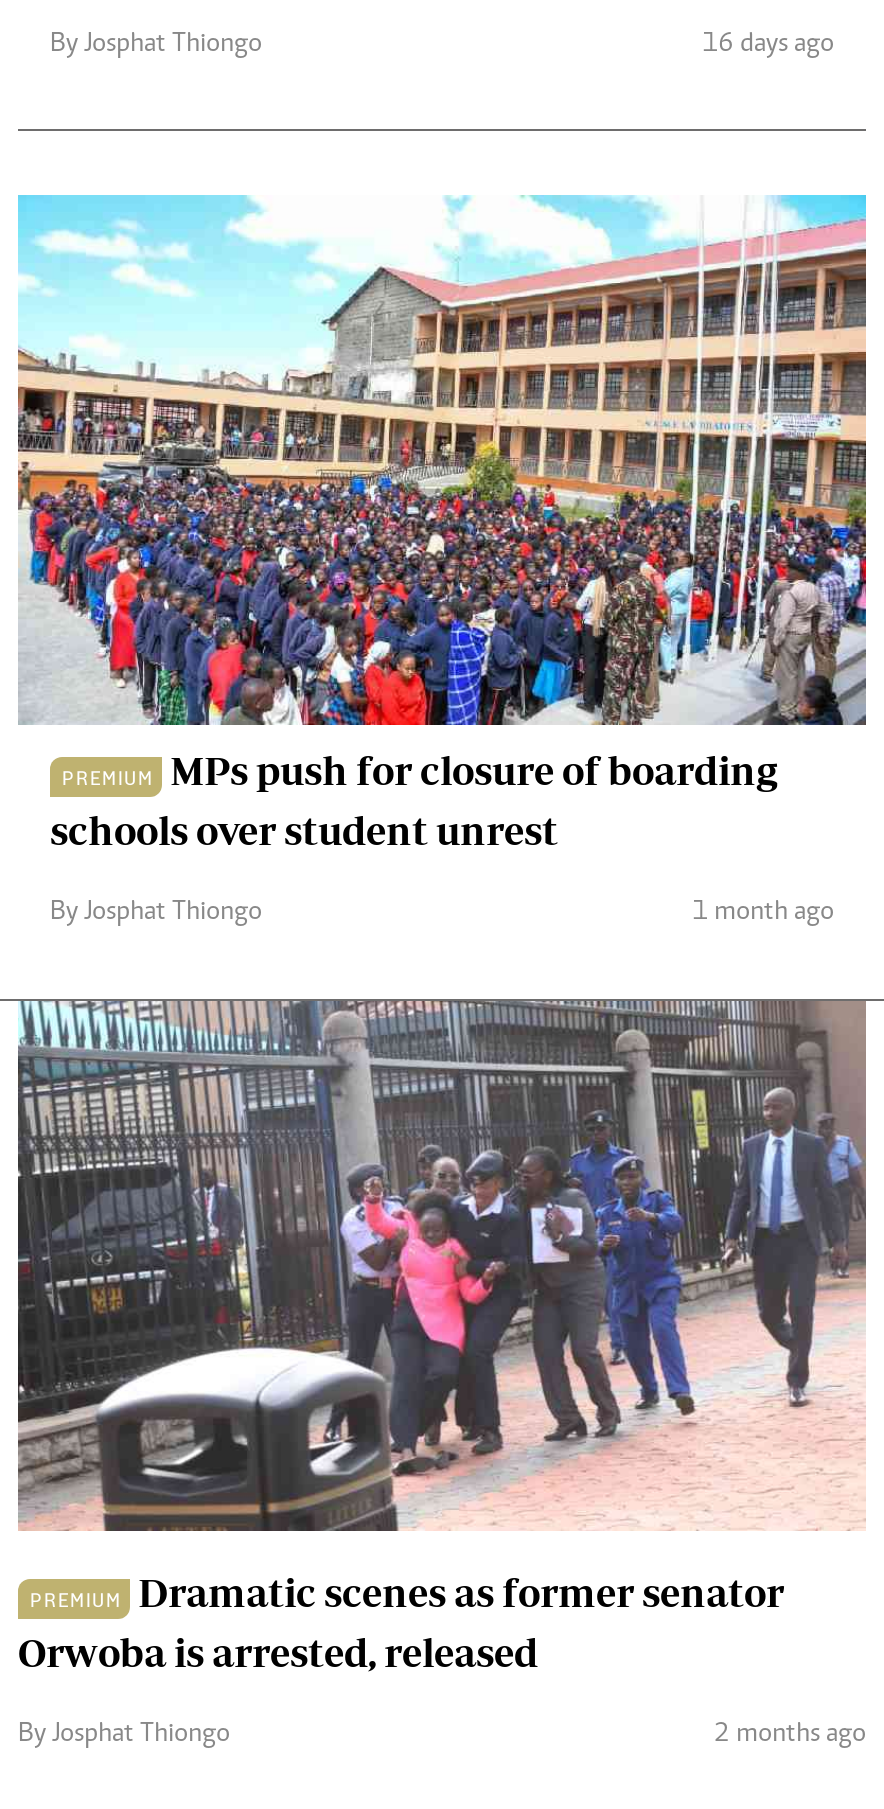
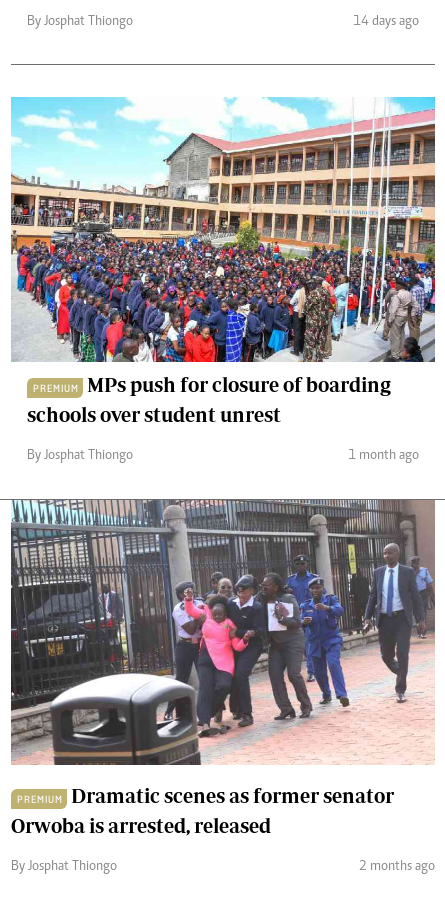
[702,31,834,59] 16 days ago -> [353,15,419,29] 14 days ago

